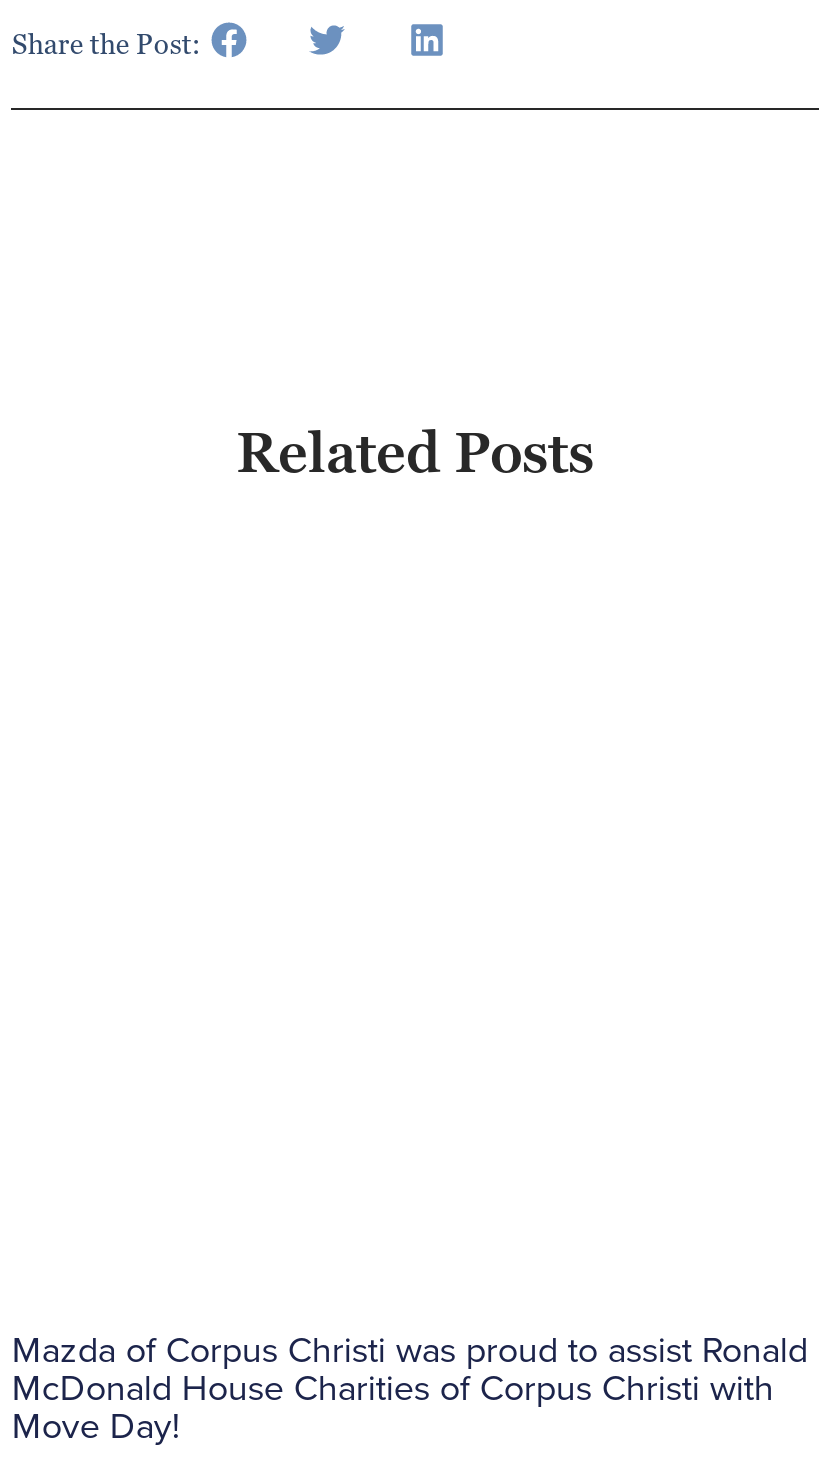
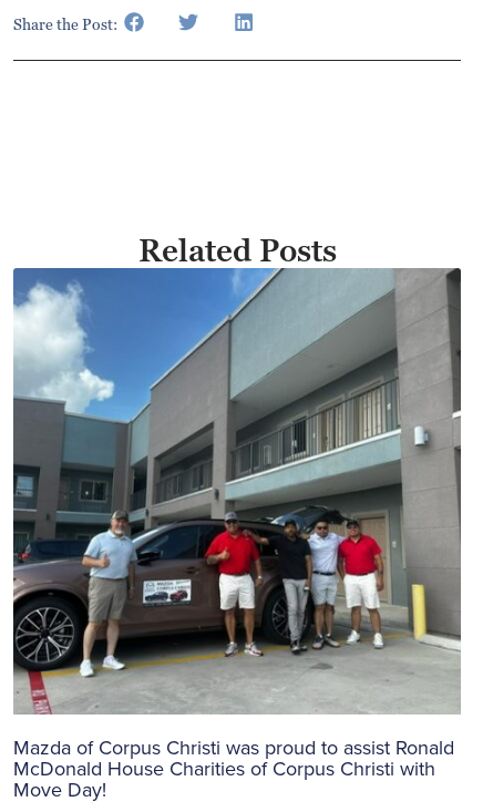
none -> [12,267,462,716] [image]

